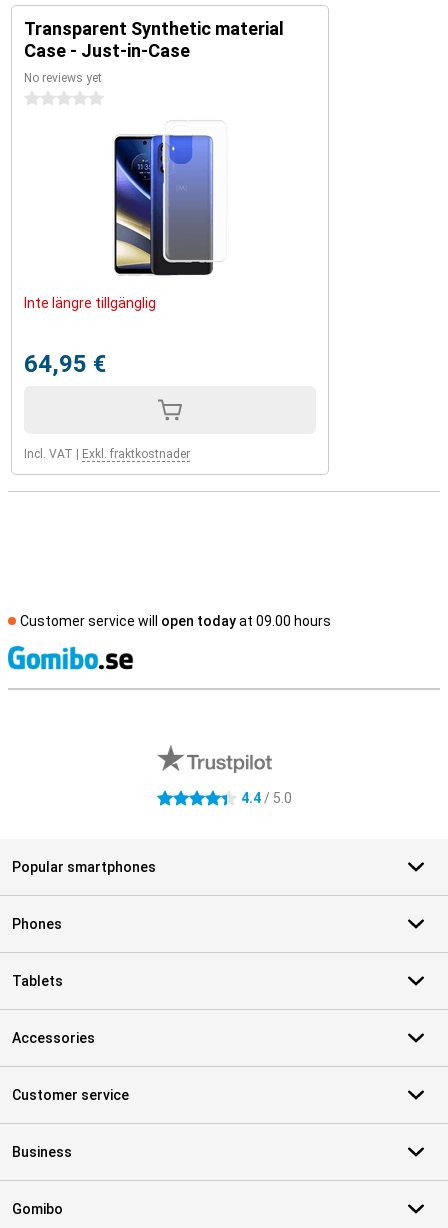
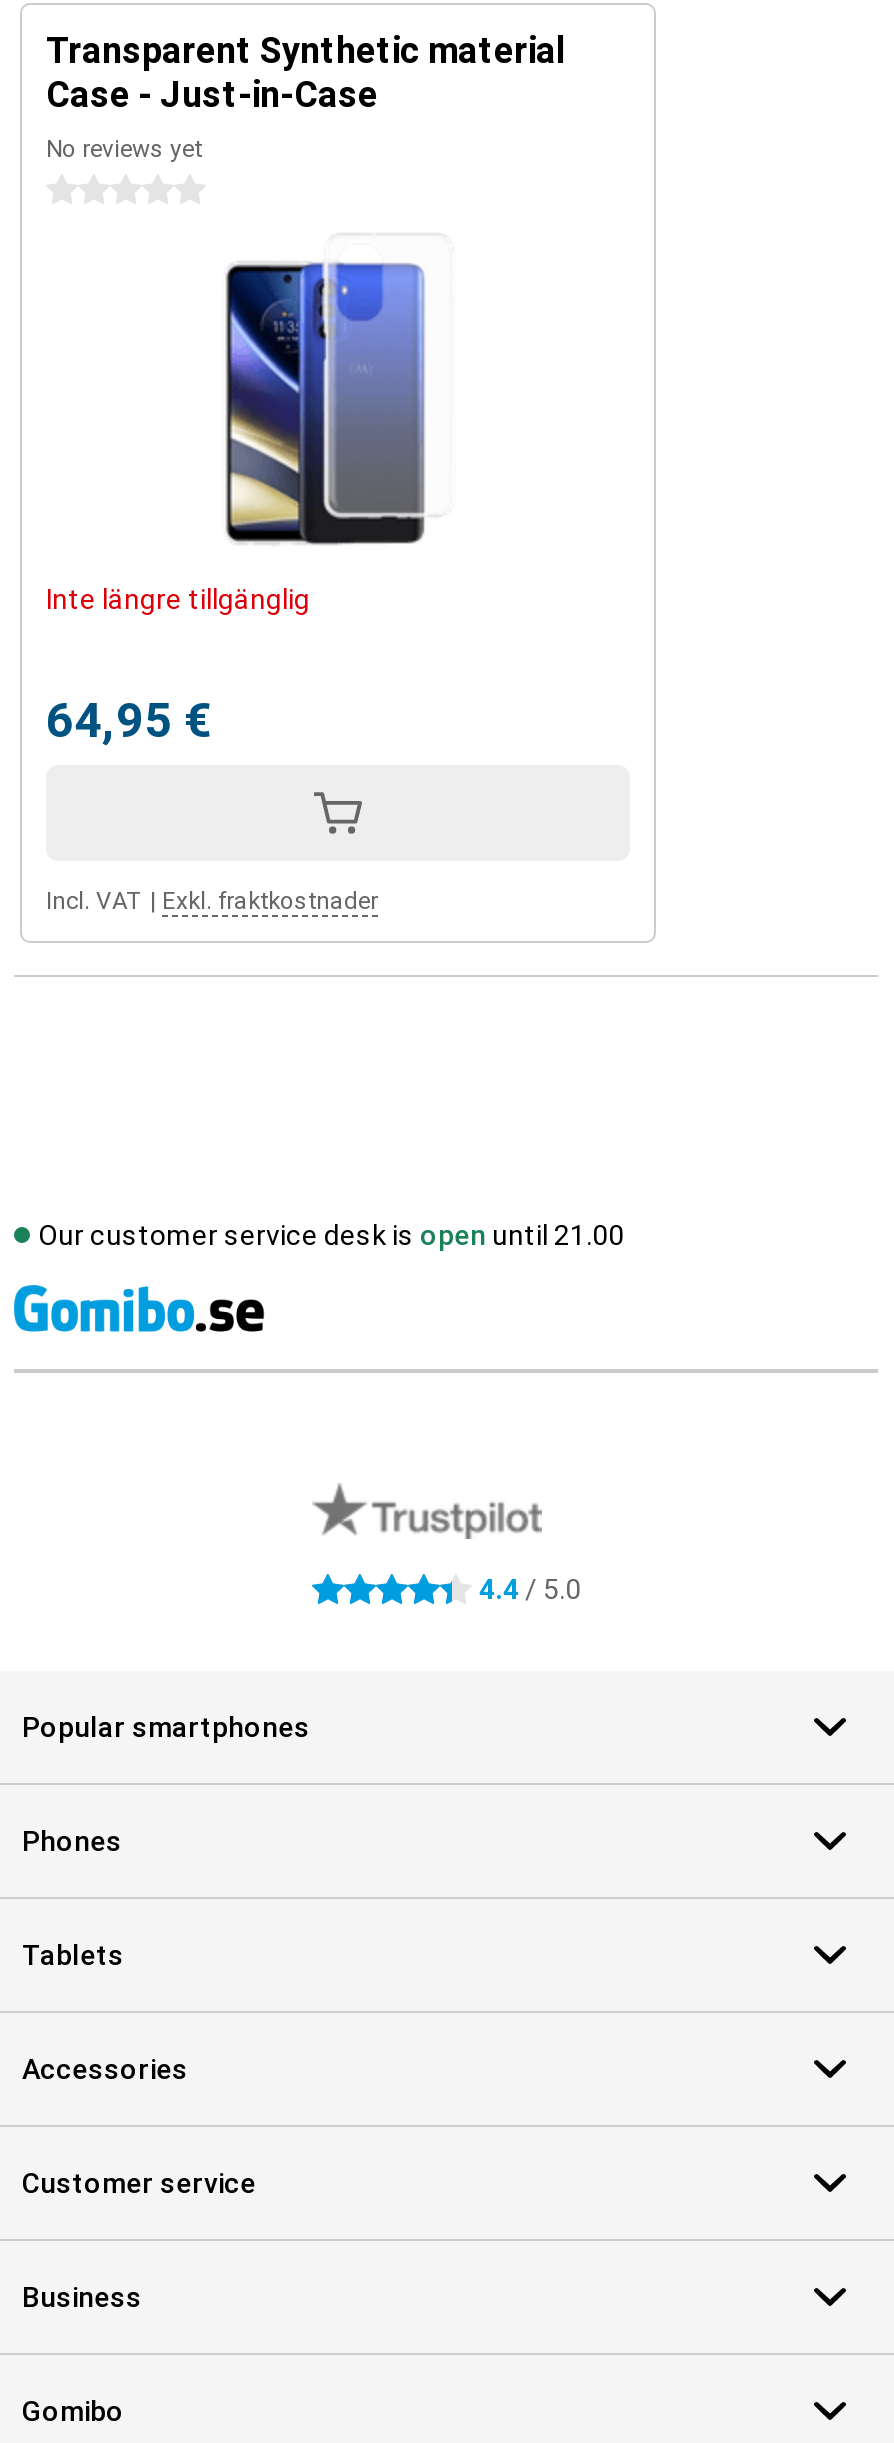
[20,613,331,629] Customer service will open today at 09.00 hours -> [38,1219,624,1251] Our customer service desk is open until 21.00

